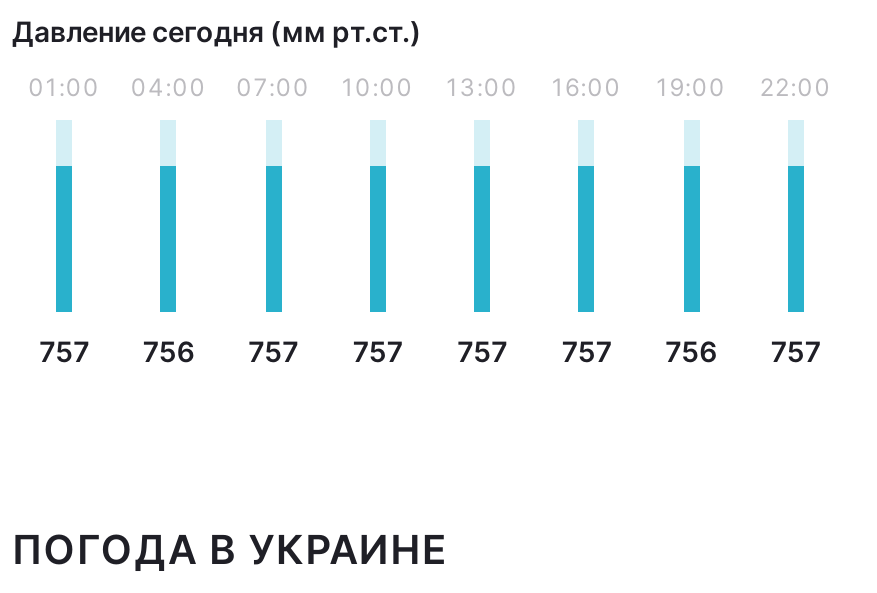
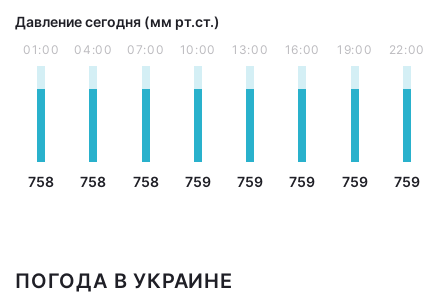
[39,334,89,368] 757 -> [28,173,54,190] 758
[143,334,195,368] 756 -> [80,173,106,190] 758
[248,334,298,368] 757 -> [133,173,159,190] 758
[353,334,403,368] 757 -> [185,173,211,190] 759
[457,334,507,368] 757 -> [237,173,263,190] 759
[562,334,612,368] 757 -> [289,173,315,190] 759
[665,334,717,368] 756 -> [342,173,368,190] 759
[771,334,821,368] 757 -> [394,173,420,190] 759

